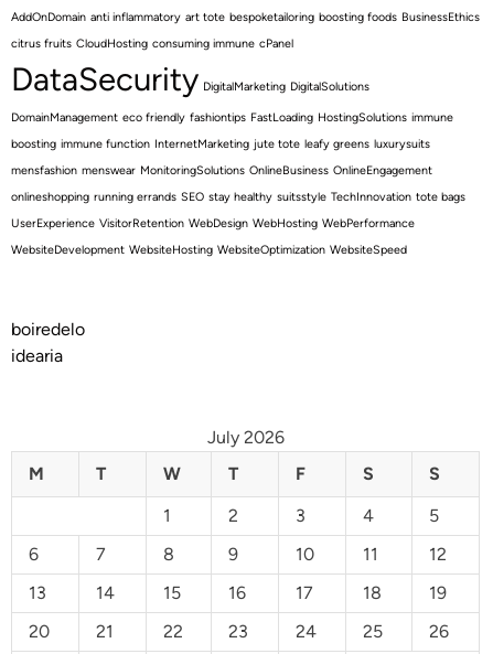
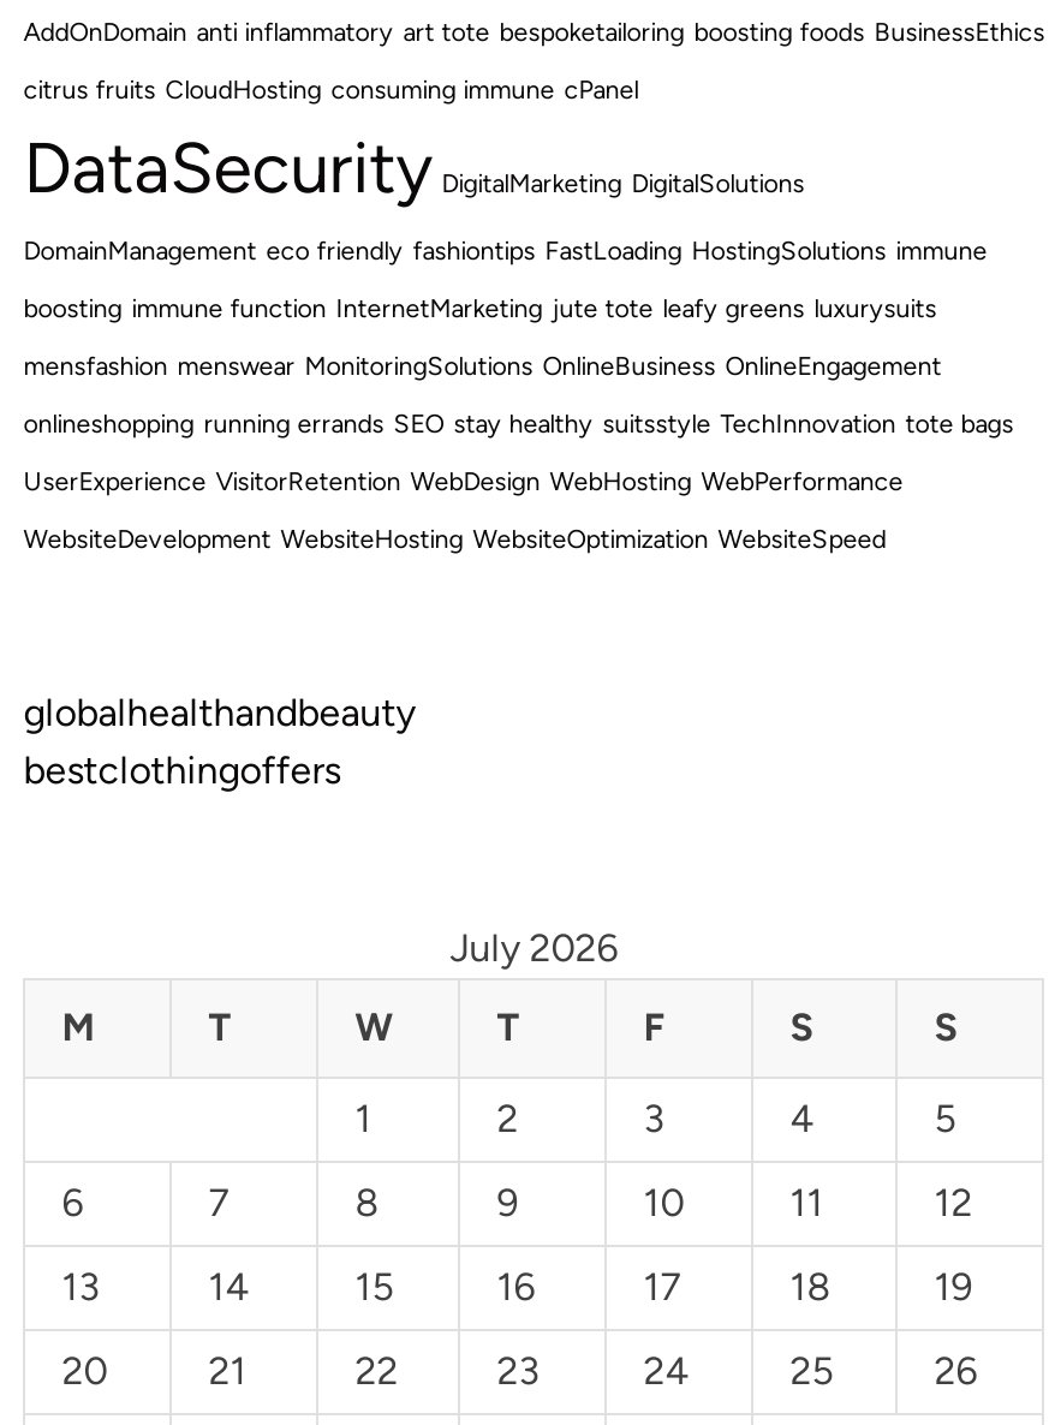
[11,319,85,366] boiredelo | idearia -> [23,690,415,793] globalhealthandbeauty | bestclothingoffers

